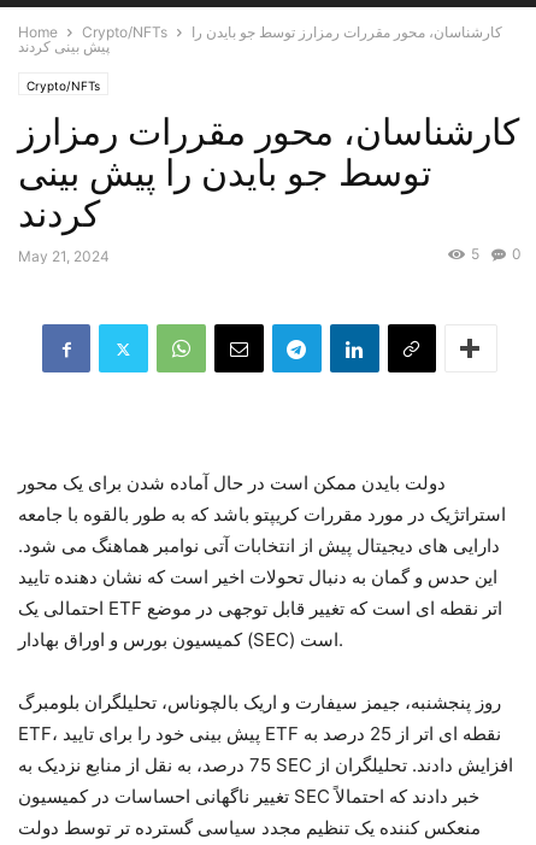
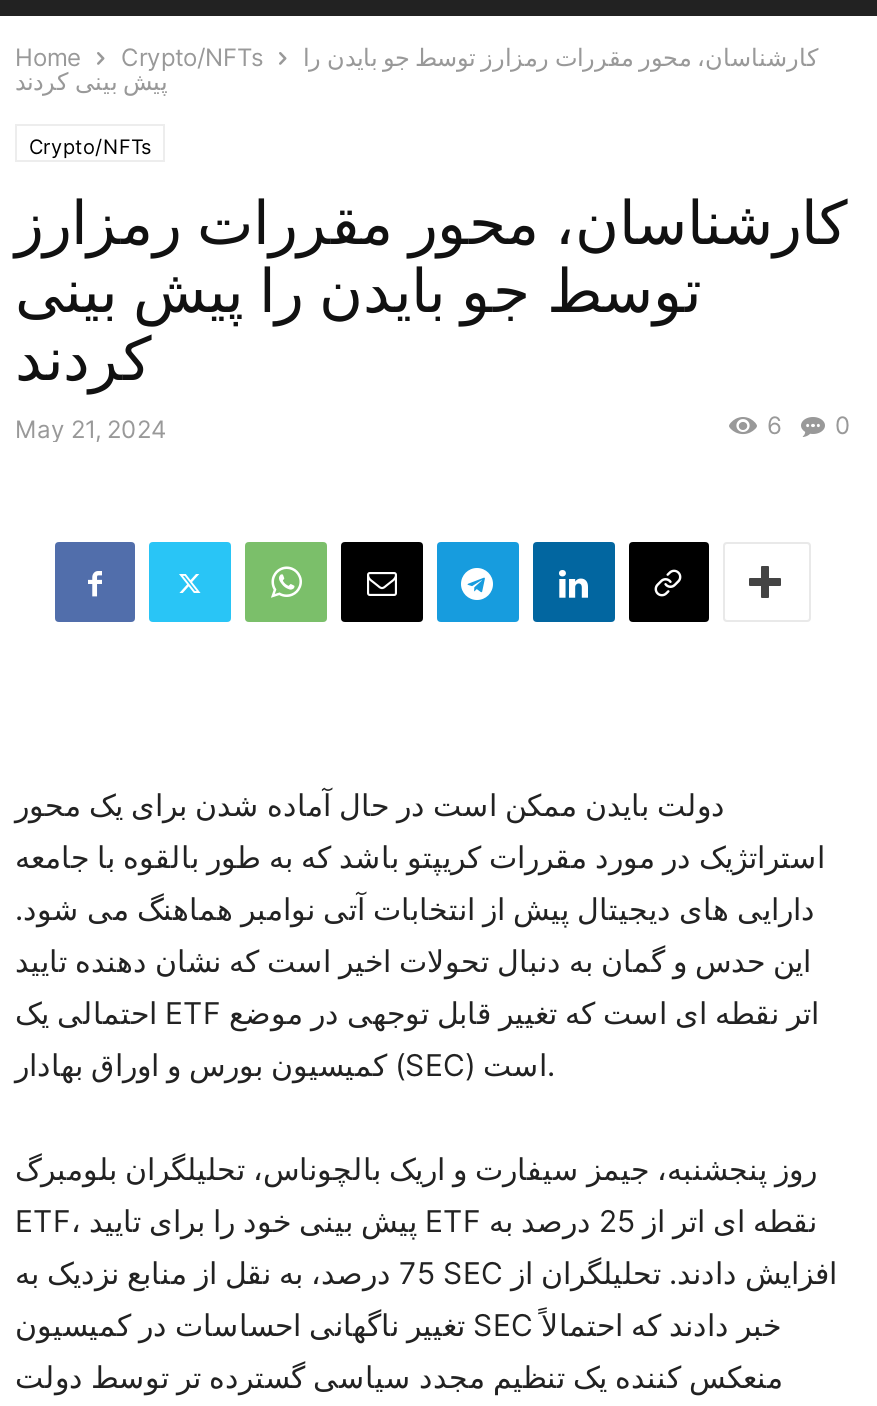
[471,245,522,263] 5 0 -> [767,410,851,440] 6 0

